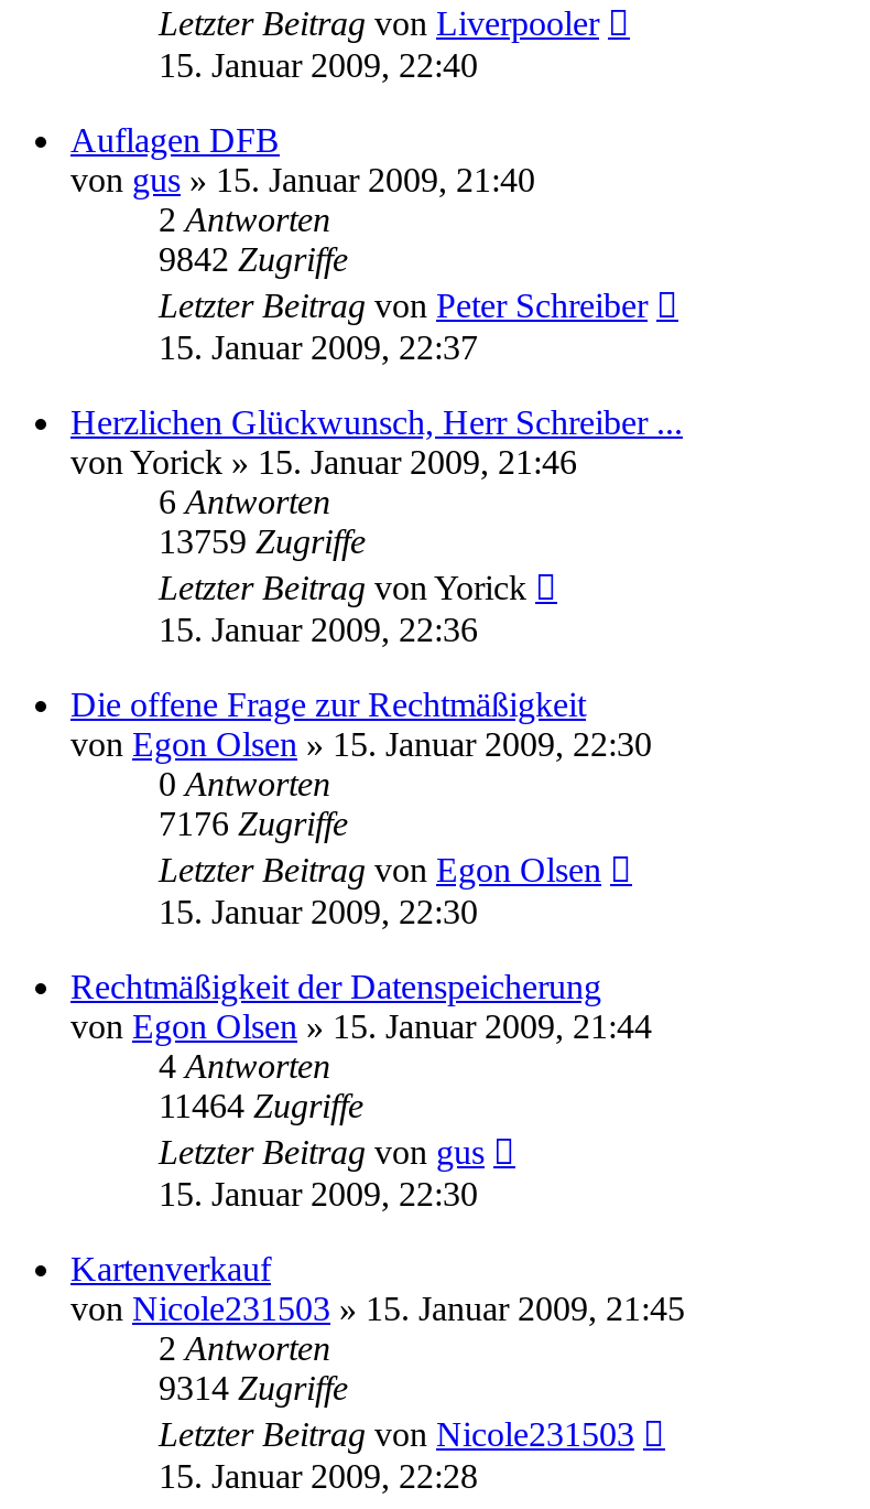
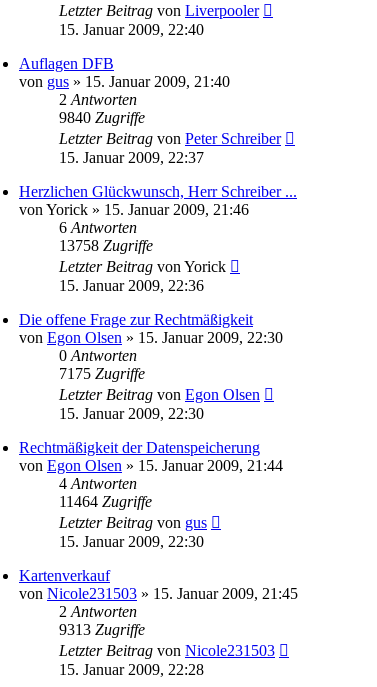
[159,240,348,278] 9842 Zugriffe -> [59,109,145,126] 9840 Zugriffe
[159,522,366,560] 13759 Zugriffe -> [59,237,153,254] 13758 Zugriffe
[159,805,348,842] 7176 Zugriffe -> [59,365,145,382] 7175 Zugriffe
[159,1369,348,1406] 9314 Zugriffe -> [59,621,145,638] 9313 Zugriffe

